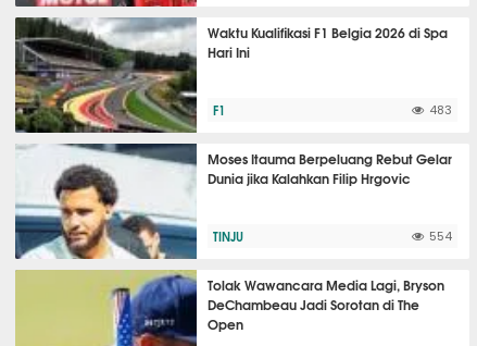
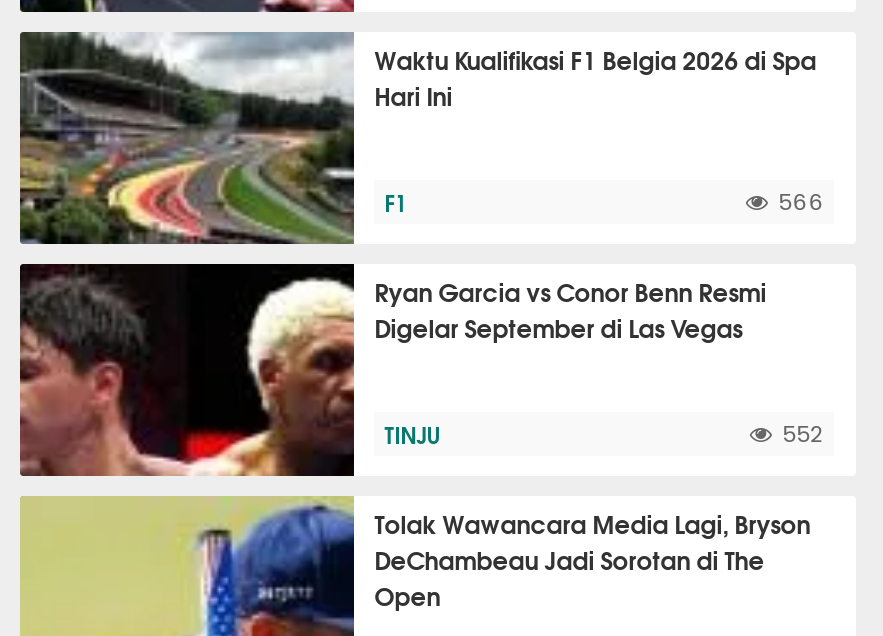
[429,104,452,116] 483 -> [778,192,824,214] 566
[14,143,452,260] [image] | Moses Itauma Berpeluang Rebut Gelar | Dunia jika Kalahkan Filip Hrgovic -> [18,262,766,478] [image] | Ryan Garcia vs Conor Benn Resmi | Digelar September di Las Vegas
[429,231,452,243] 554 -> [782,424,824,446] 552

